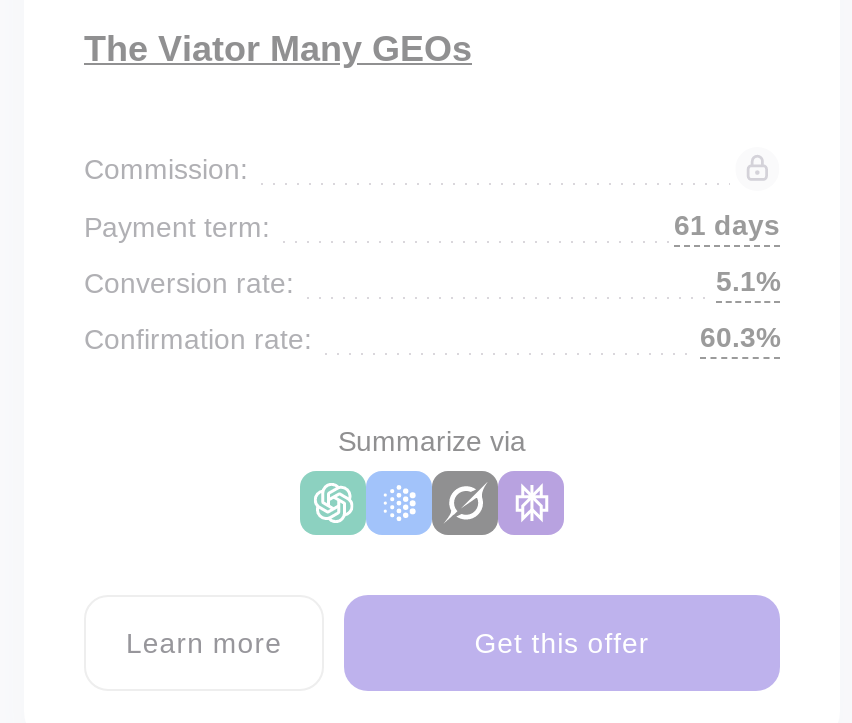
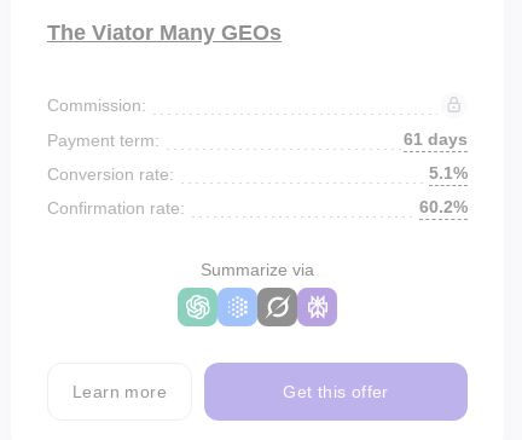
[700,321,780,353] 60.3% -> [419,197,468,216] 60.2%

